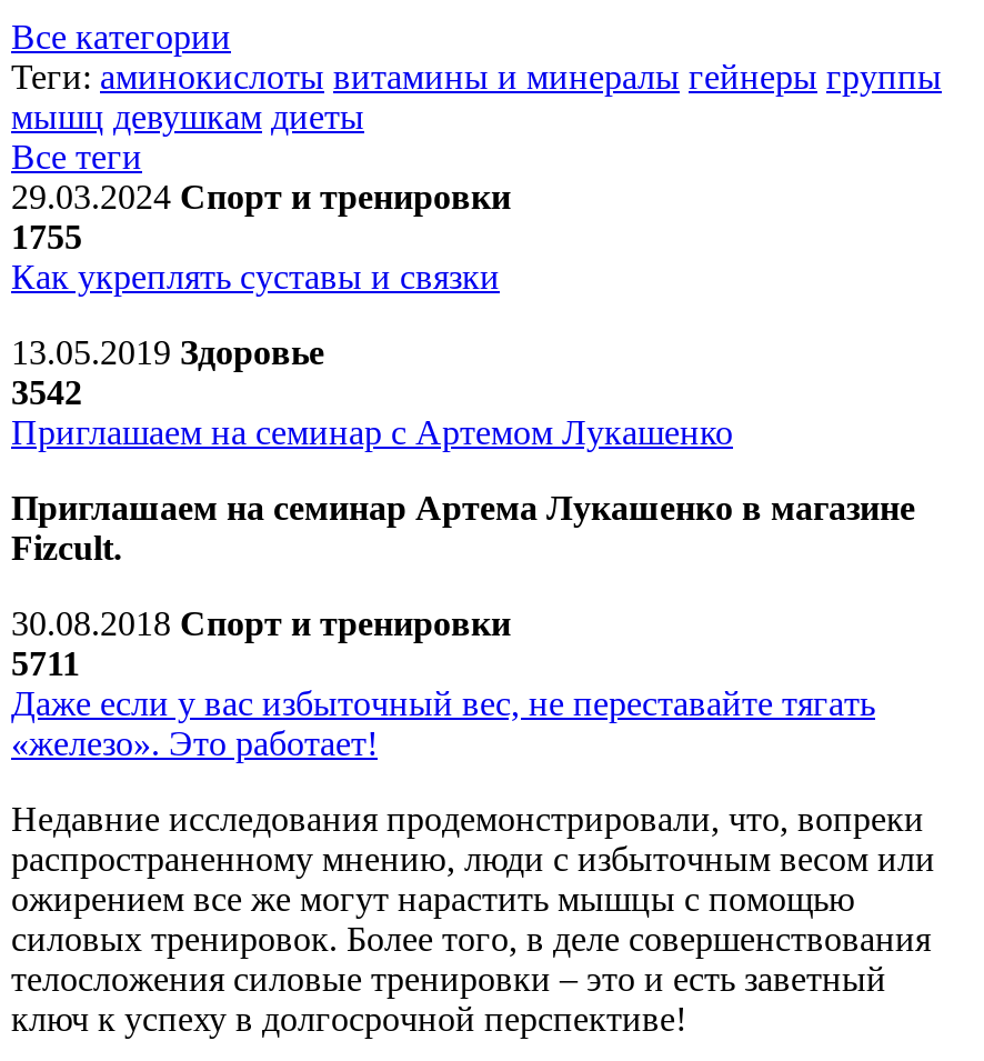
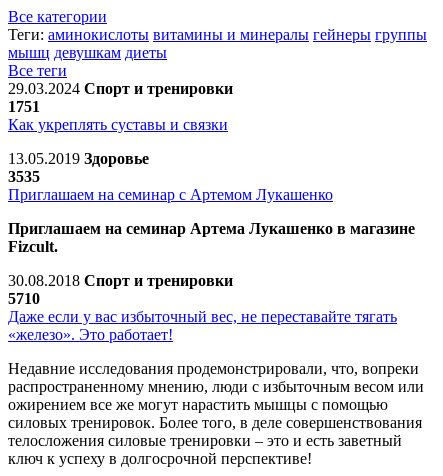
[11,218,82,256] 1755 -> [8,98,40,115] 1751
[11,374,82,412] 3542 -> [8,168,40,185] 3535
[11,645,80,683] 5711 -> [8,290,40,307] 5710

